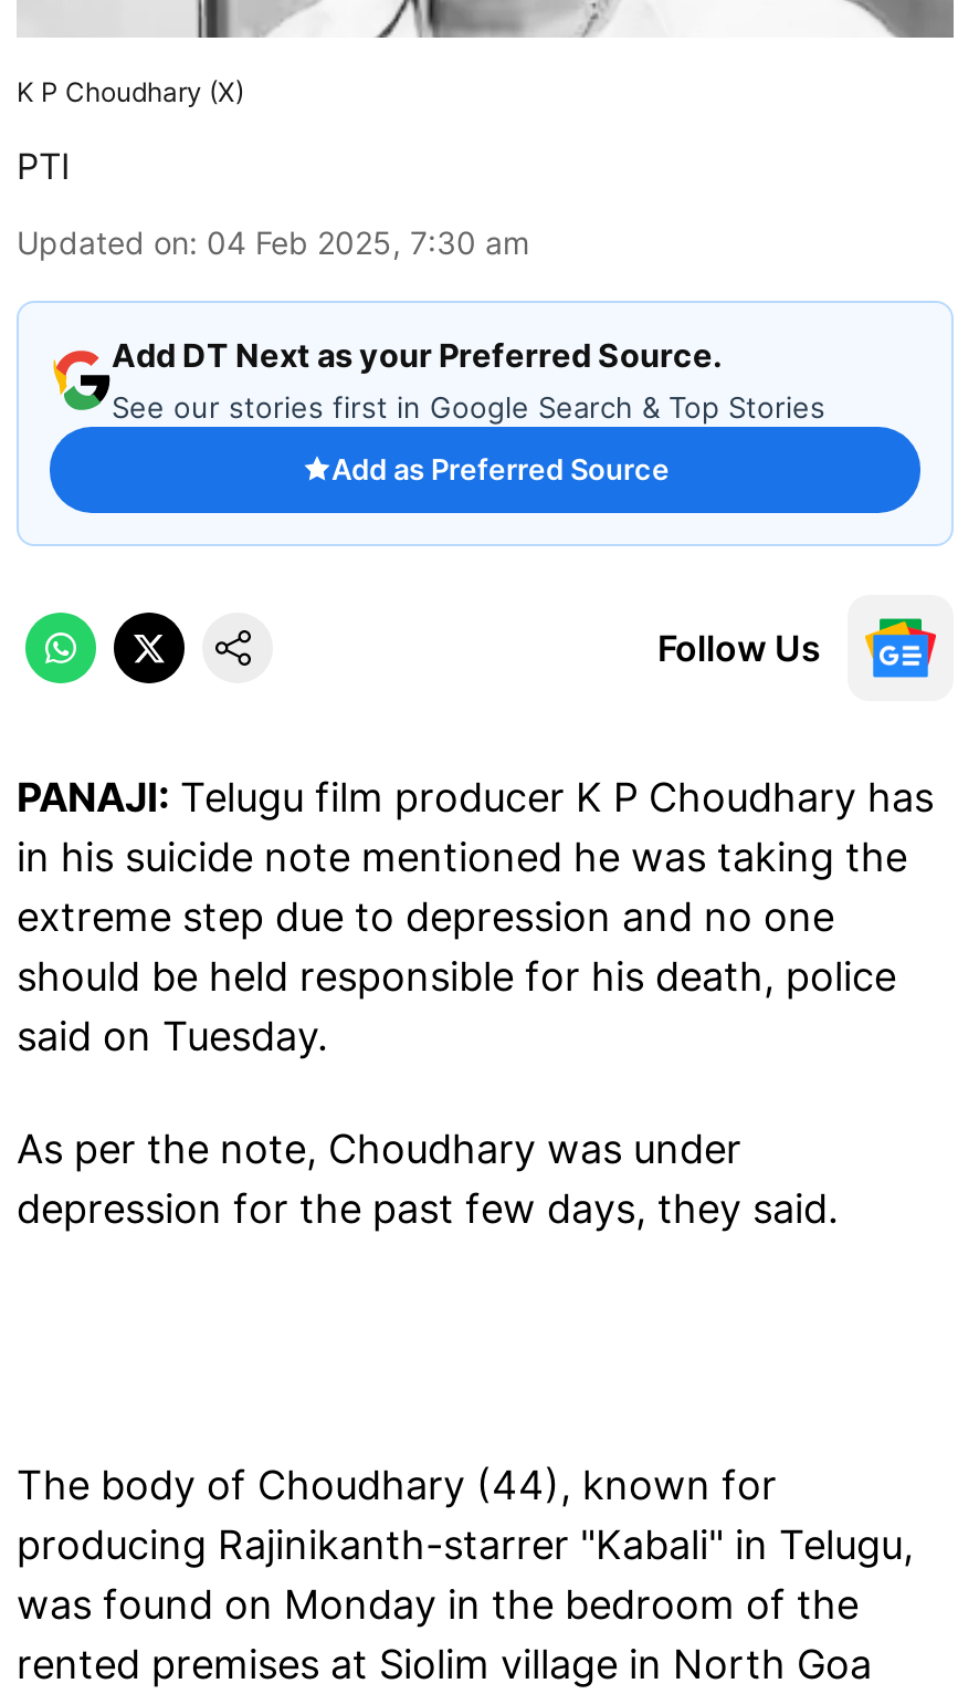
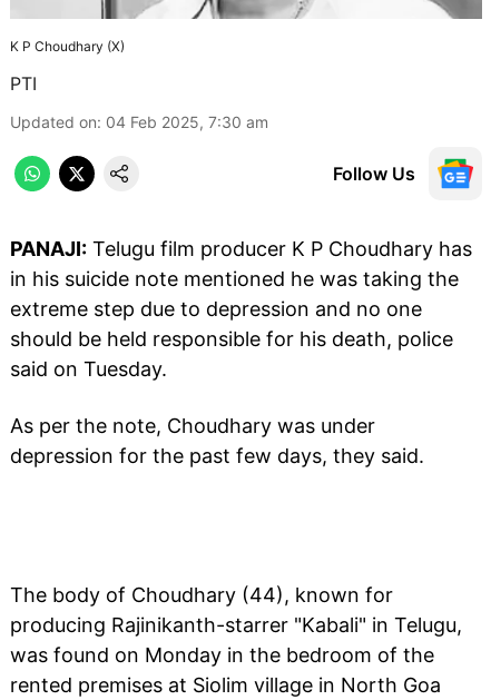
[17,301,954,546] [image] | Add DT Next as your Preferred Source. | See our stories first in Google Search & Top Stories | Add as Preferred Source -> none

